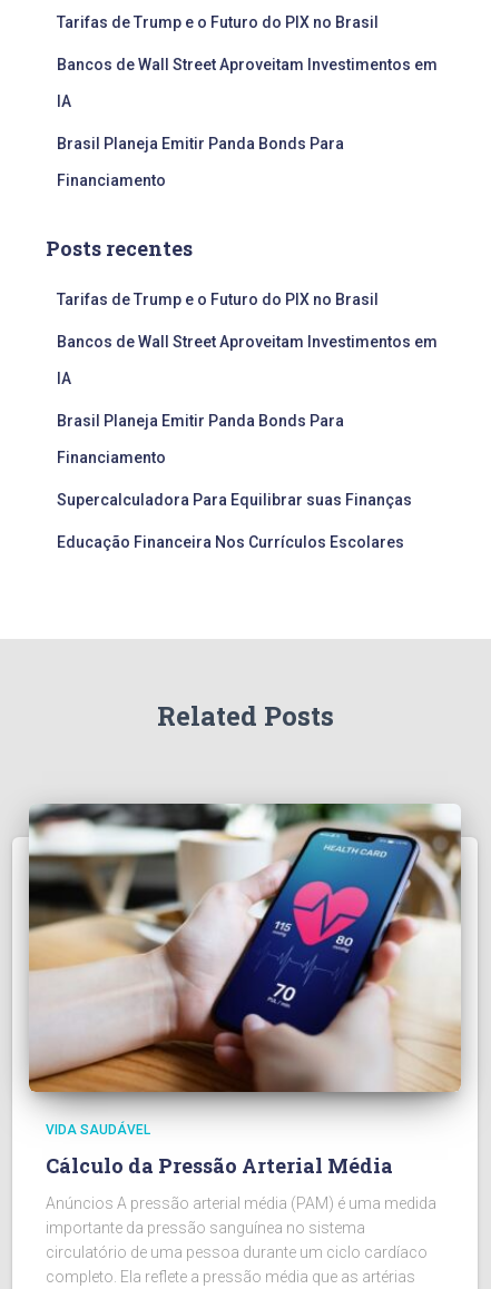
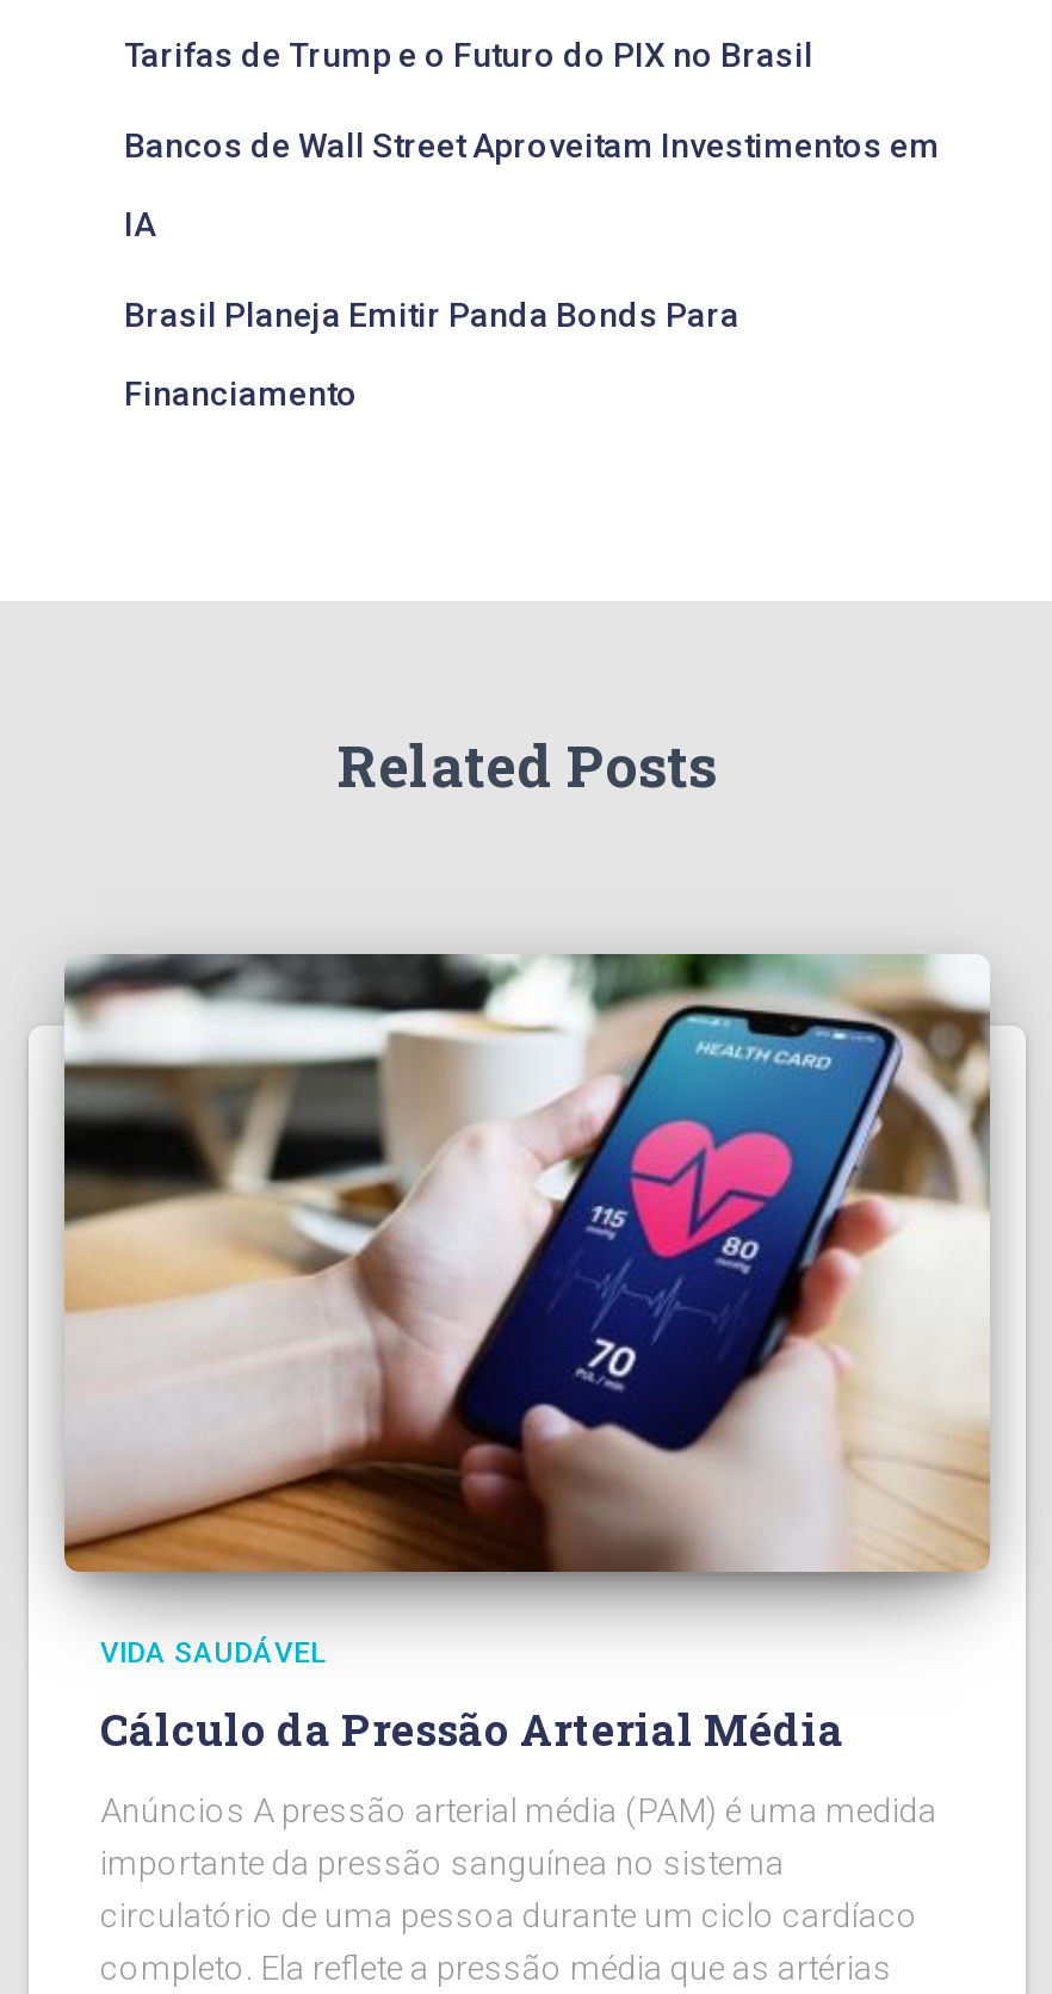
[46,235,438,551] Posts recentes | Tarifas de Trump e o Futuro do PIX no Brasil | Bancos de Wall Street Aproveitam Investimentos em | IA | Brasil Planeja Emitir Panda Bonds Para | Financiamento | Supercalculadora Para Equilibrar suas Finanças | Educação Financeira Nos Currículos Escolares -> none

